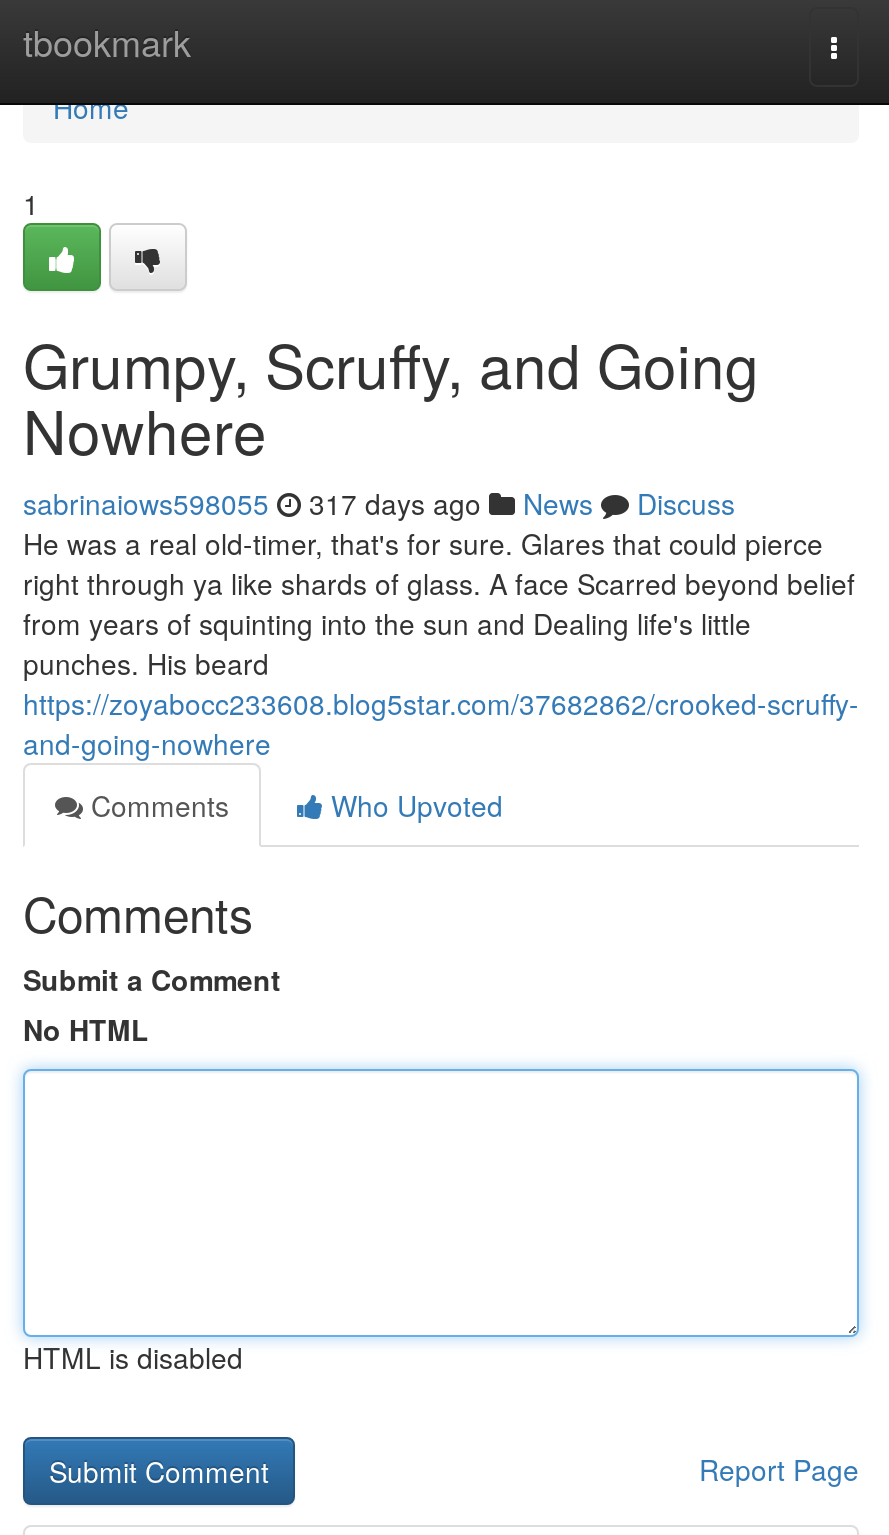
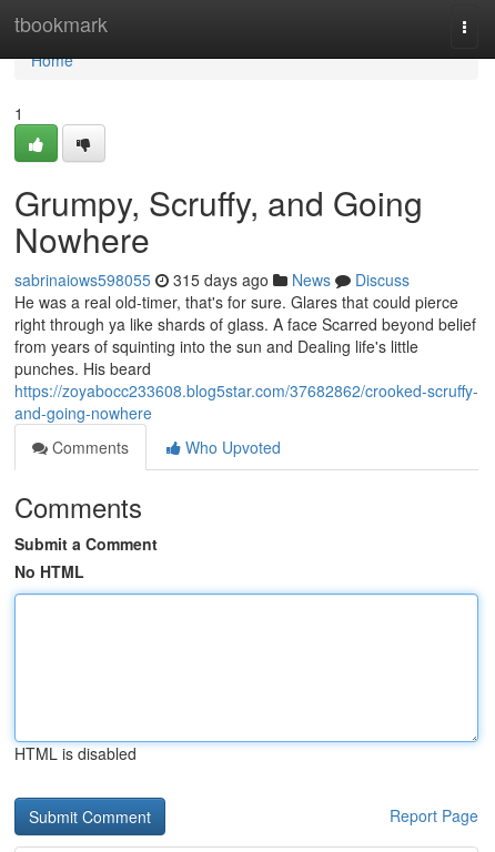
[23,483,735,523] sabrinaiows598055 317 days ago News Discuss -> [14,268,410,291] sabrinaiows598055 315 days ago News Discuss

